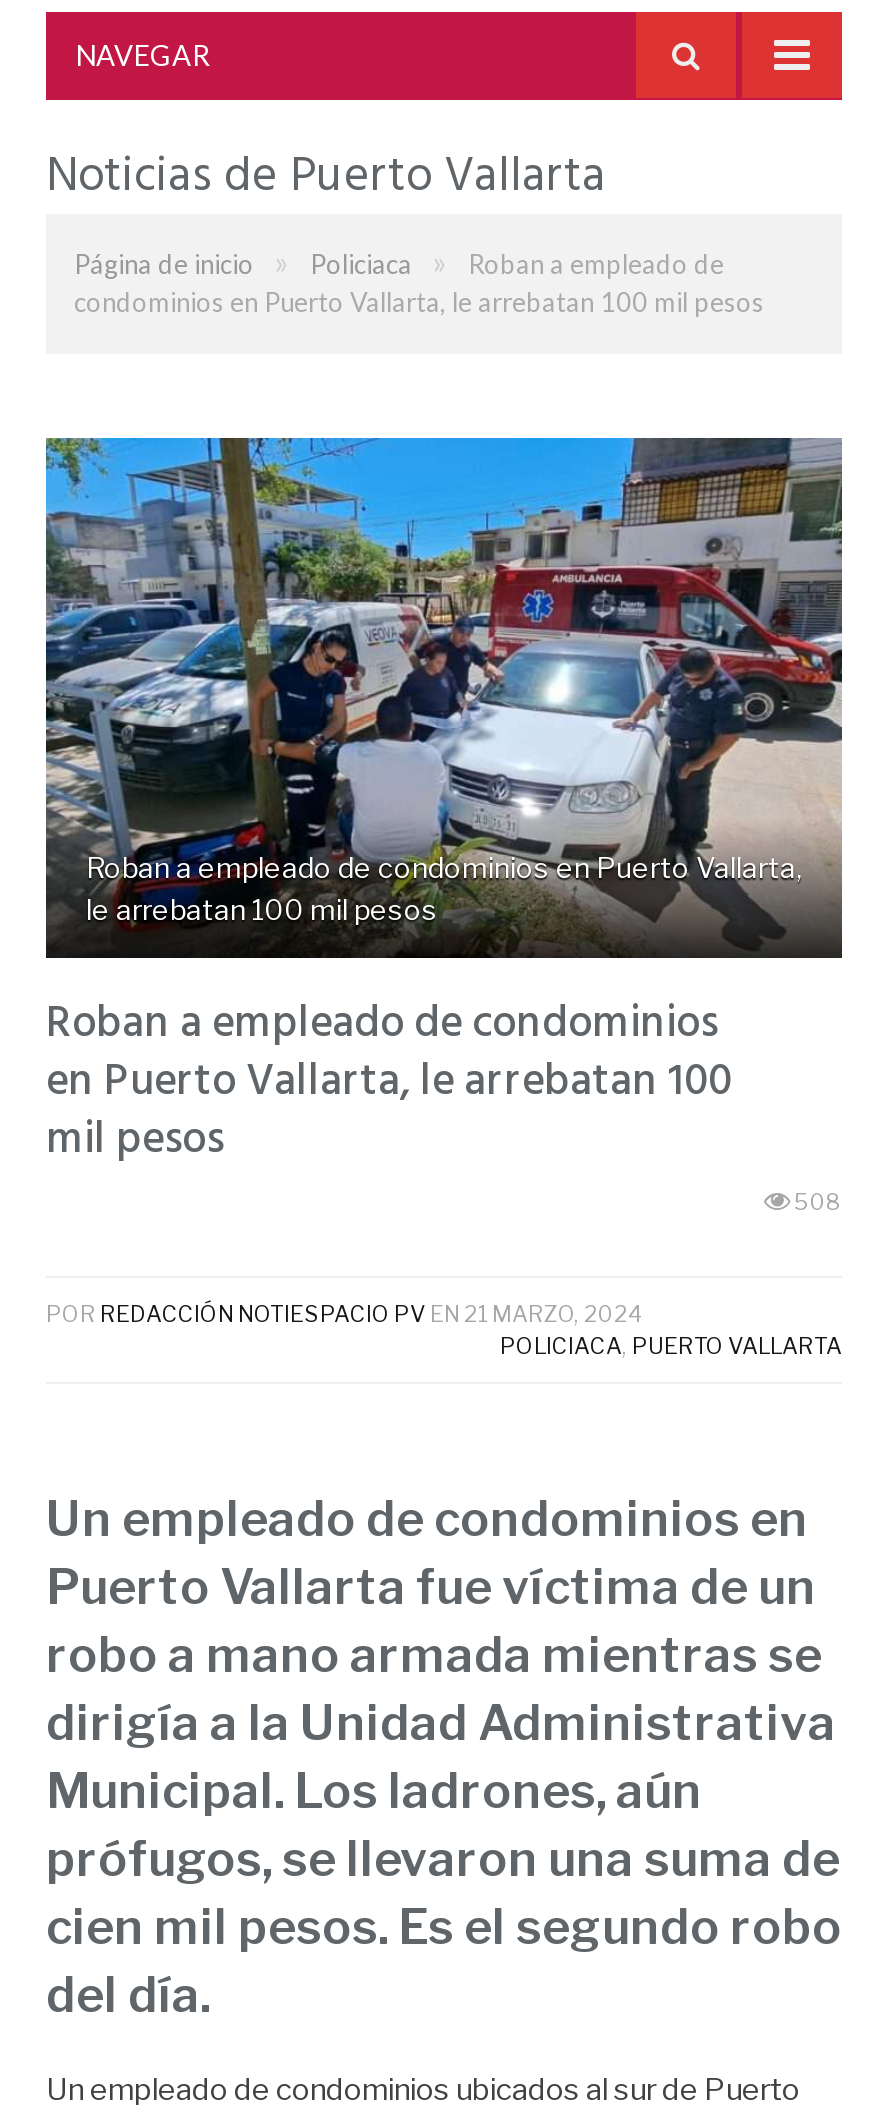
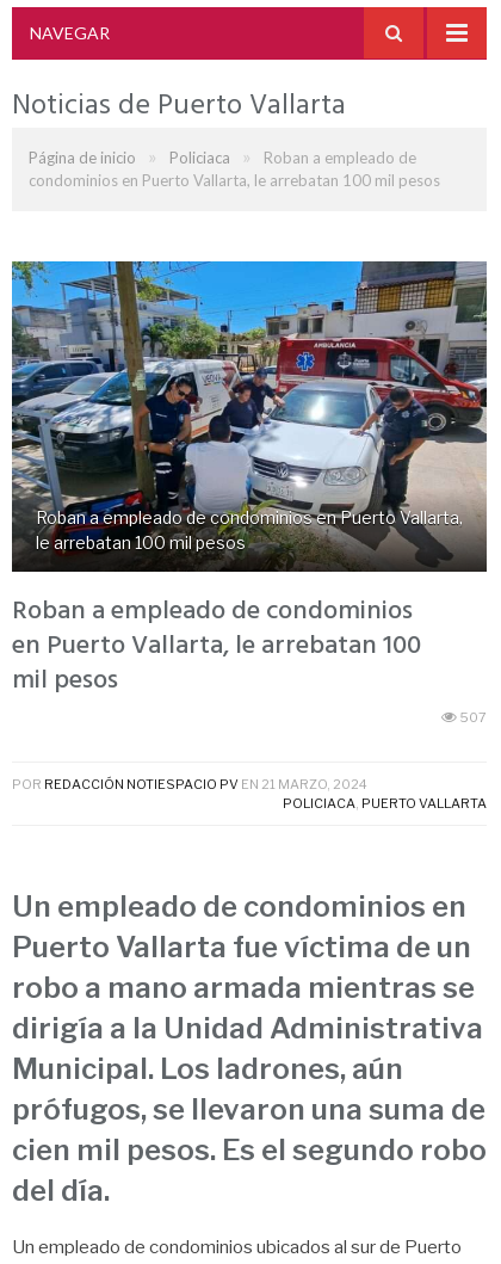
[790,1188,842,1216] 508 -> [457,709,487,726] 507

